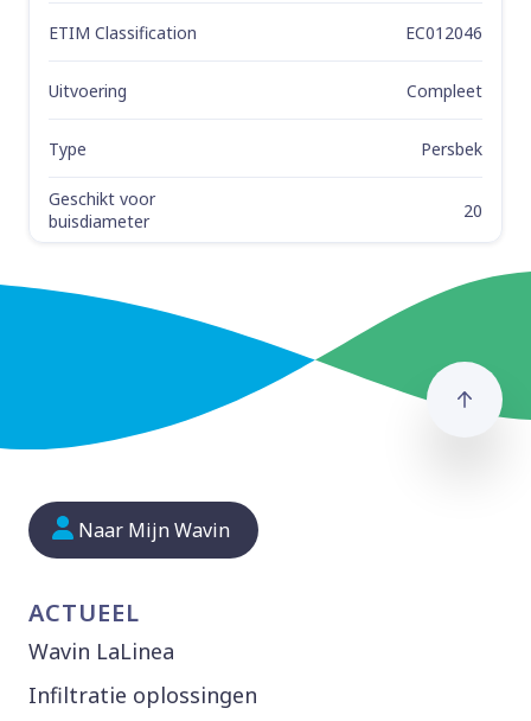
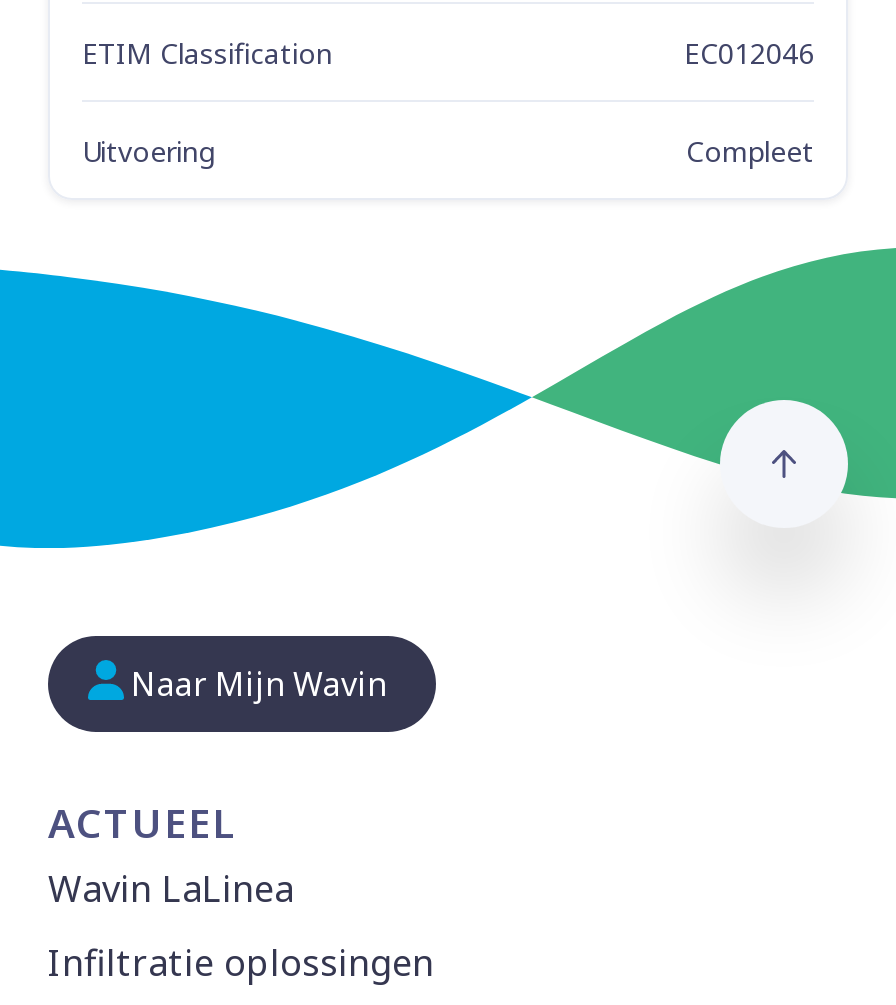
[49,137,482,232] Type | Persbek | Geschikt voor | buisdiameter | 20 -> none

